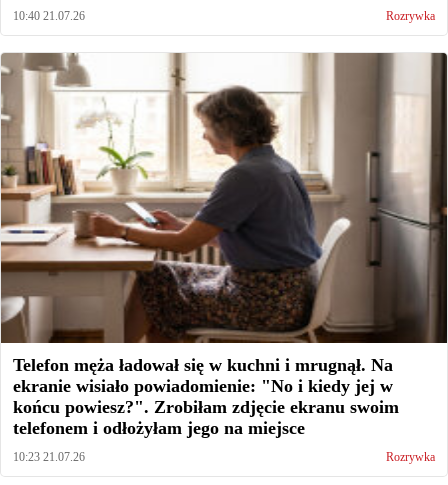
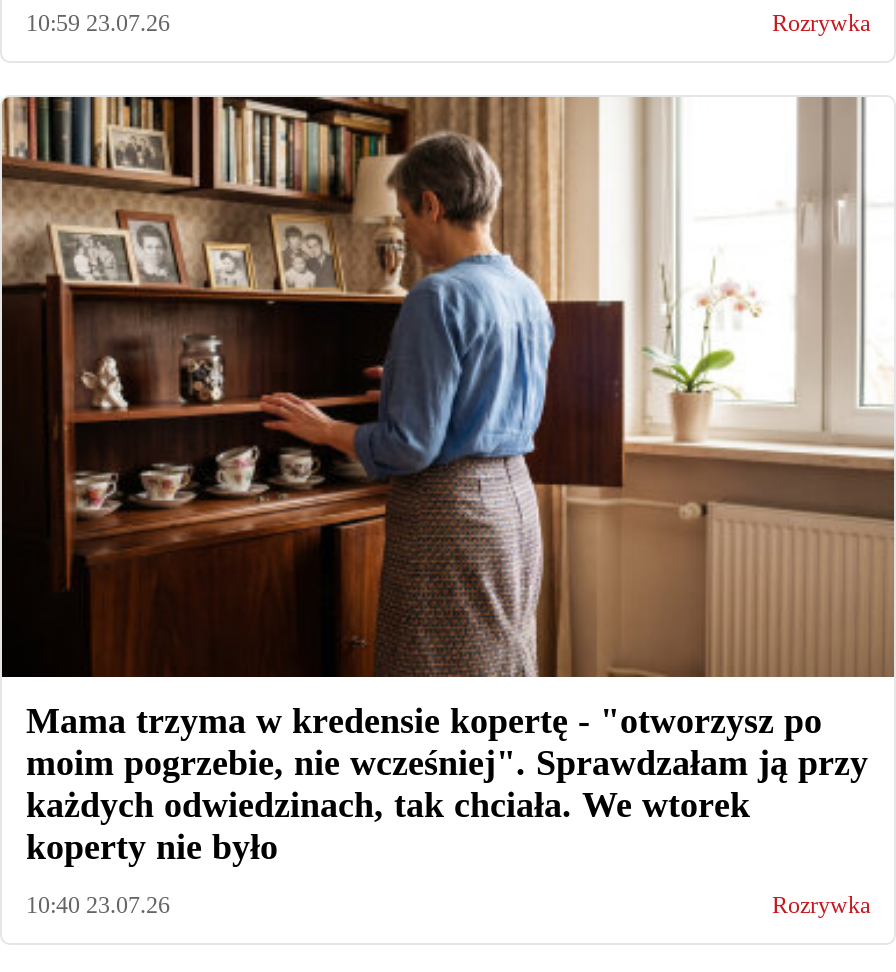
[13,9,85,23] 10:40 21.07.26 -> [26,9,170,37] 10:59 23.07.26
[3,52,445,438] [image] | Telefon męża ładował się w kuchni i mrugnął. Na | ekranie wisiało powiadomienie: "No i kiedy jej w | końcu powiesz?". Zrobiłam zdjęcie ekranu swoim | telefonem i odłożyłam jego na miejsce -> [6,95,890,866] [image] | Mama trzyma w kredensie kopertę - "otworzysz po | moim pogrzebie, nie wcześniej". Sprawdzałam ją przy | każdych odwiedzinach, tak chciała. We wtorek | koperty nie było
[13,450,85,464] 10:23 21.07.26 -> [26,890,170,918] 10:40 23.07.26

